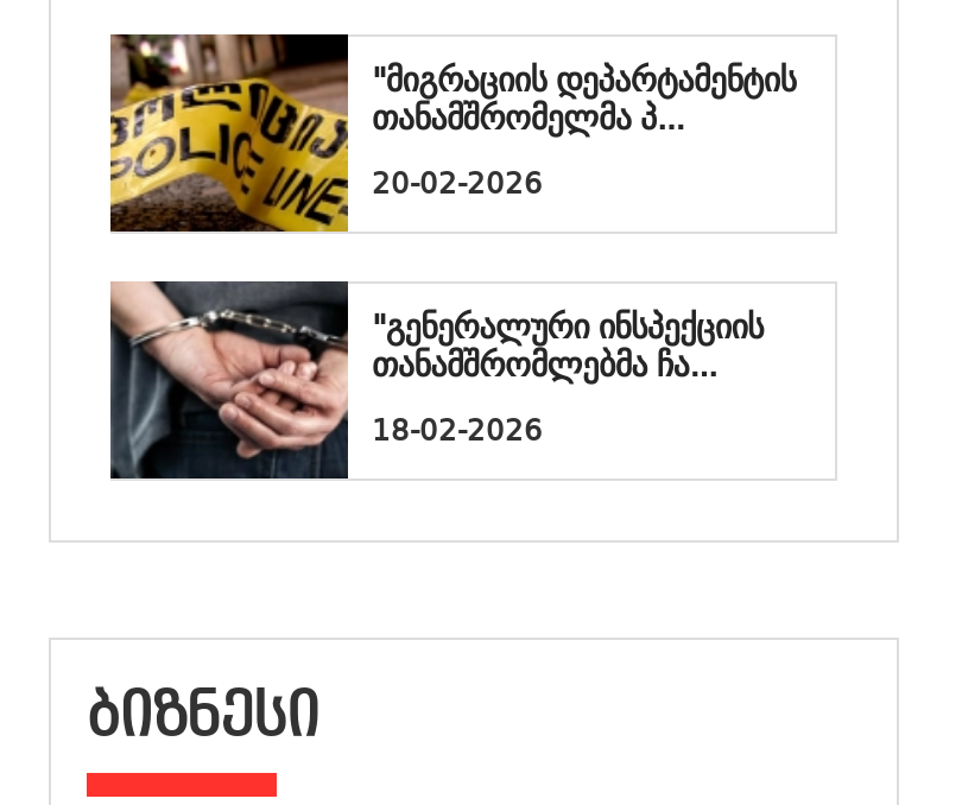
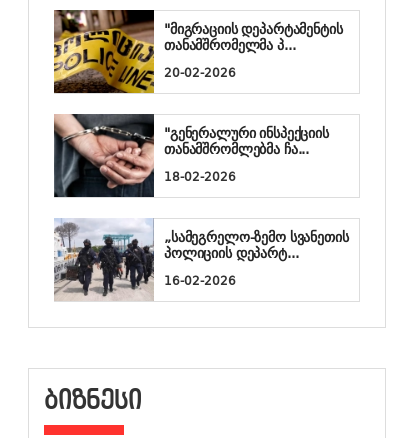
none -> [54,218,349,301] [image] | „სამეგრელო-ზემო სვანეთის | პოლიციის დეპარტ... | 16-02-2026

